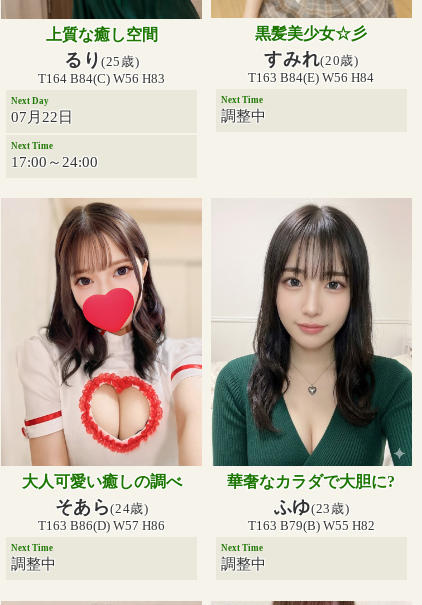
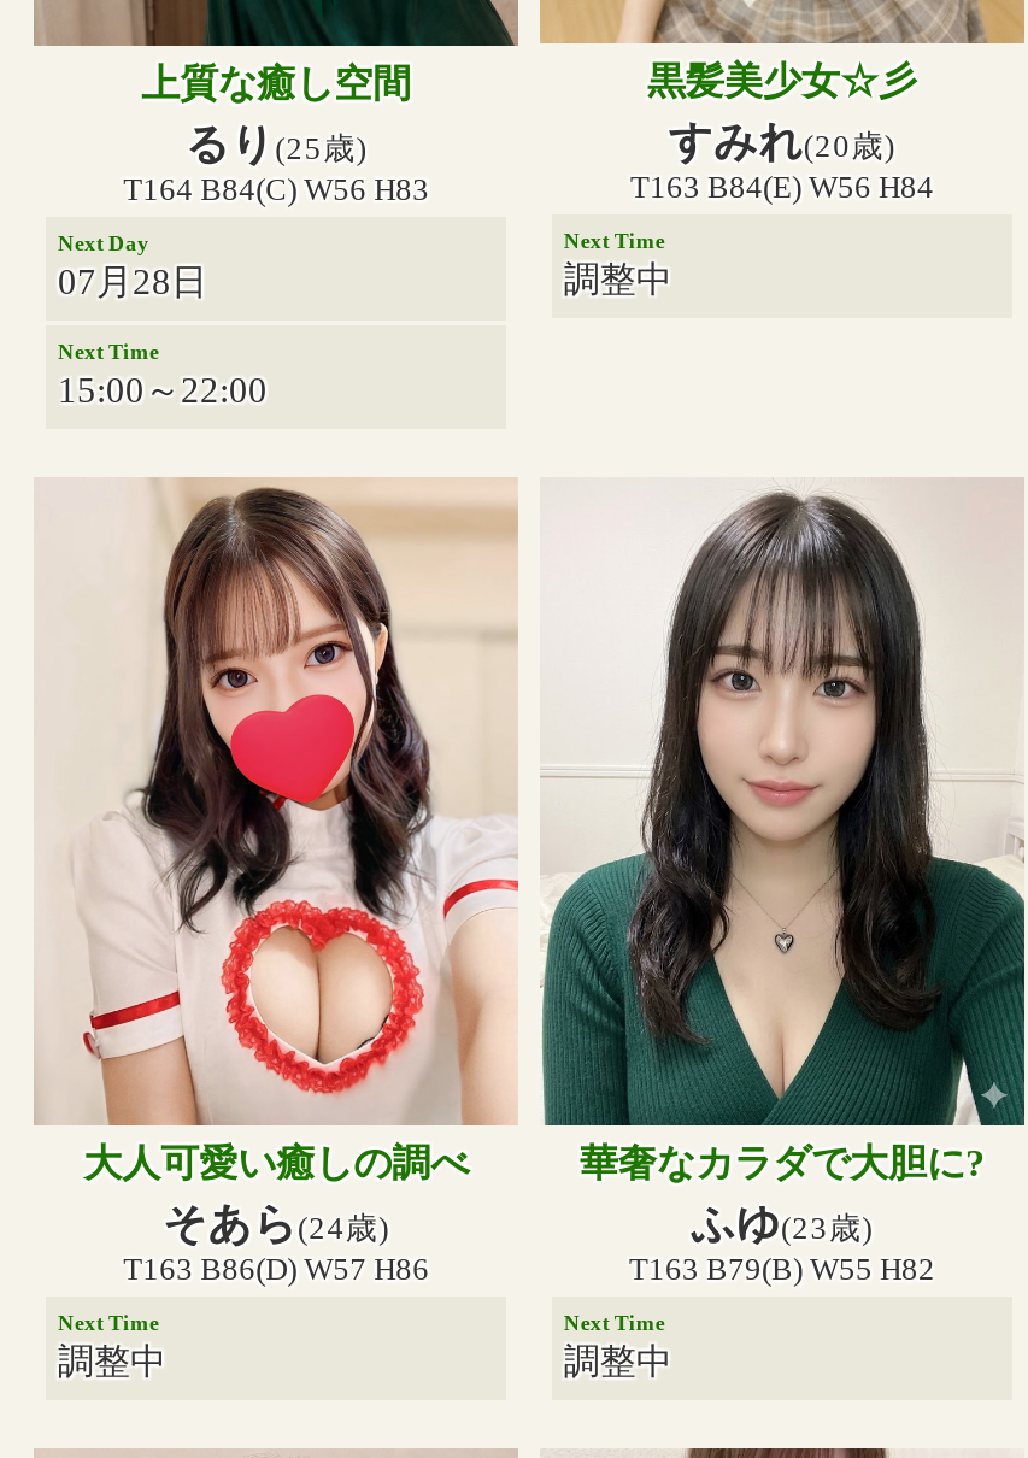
[11,109,73,125] 07月22日 -> [58,263,207,301] 07月28日
[11,154,98,170] 17:00～24:00 -> [58,371,268,410] 15:00～22:00

